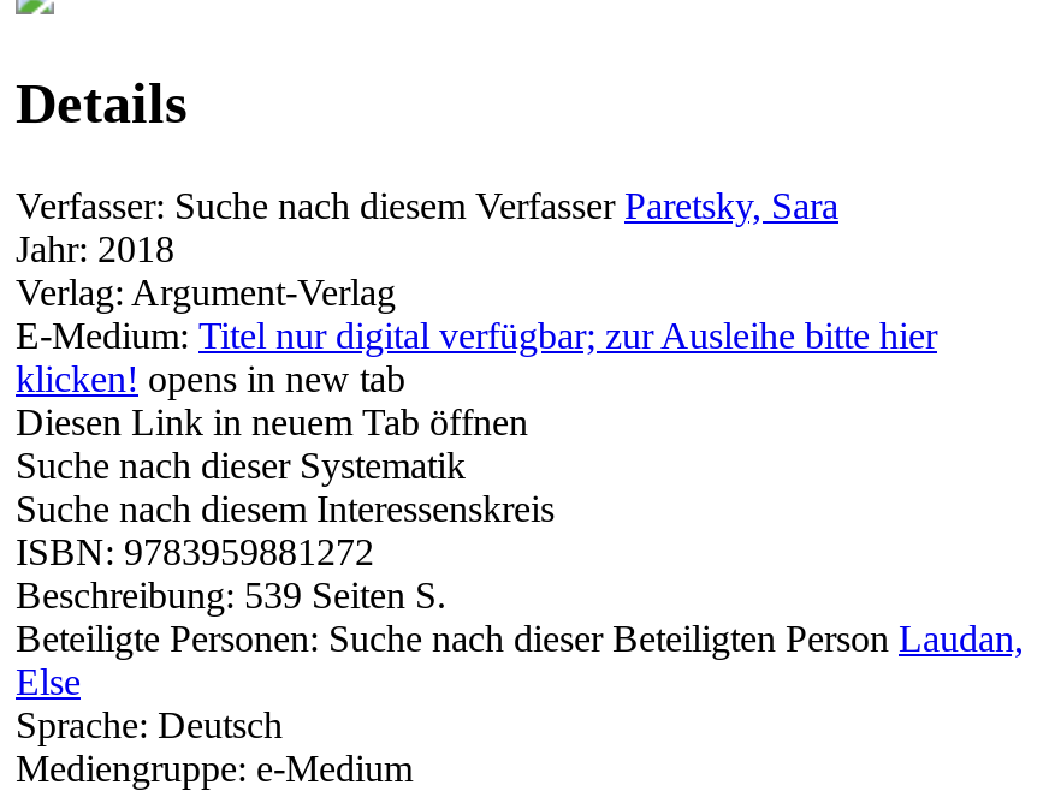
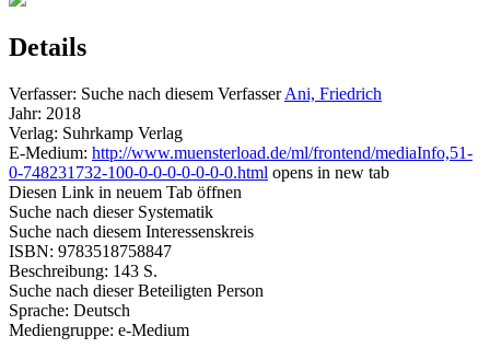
[16,184,838,225] Verfasser: Suche nach diesem Verfasser Paretsky, Sara -> [9,84,382,103] Verfasser: Suche nach diesem Verfasser Ani, Friedrich
[16,271,937,398] Verlag: Argument-Verlag | E-Medium: Titel nur digital verfügbar; zur Ausleihe bitte hier | klicken! opens in new tab -> [9,123,472,181] Verlag: Suhrkamp Verlag | E-Medium: http://www.muensterload.de/ml/frontend/mediaInfo,51- | 0-748231732-100-0-0-0-0-0-0-0.html opens in new tab
[16,531,1024,701] ISBN: 9783959881272 | Beschreibung: 539 Seiten S. | Beteiligte Personen: Suche nach dieser Beteiligten Person Laudan, | Else -> [9,242,264,300] ISBN: 9783518758847 | Beschreibung: 143 S. | Suche nach dieser Beteiligten Person

